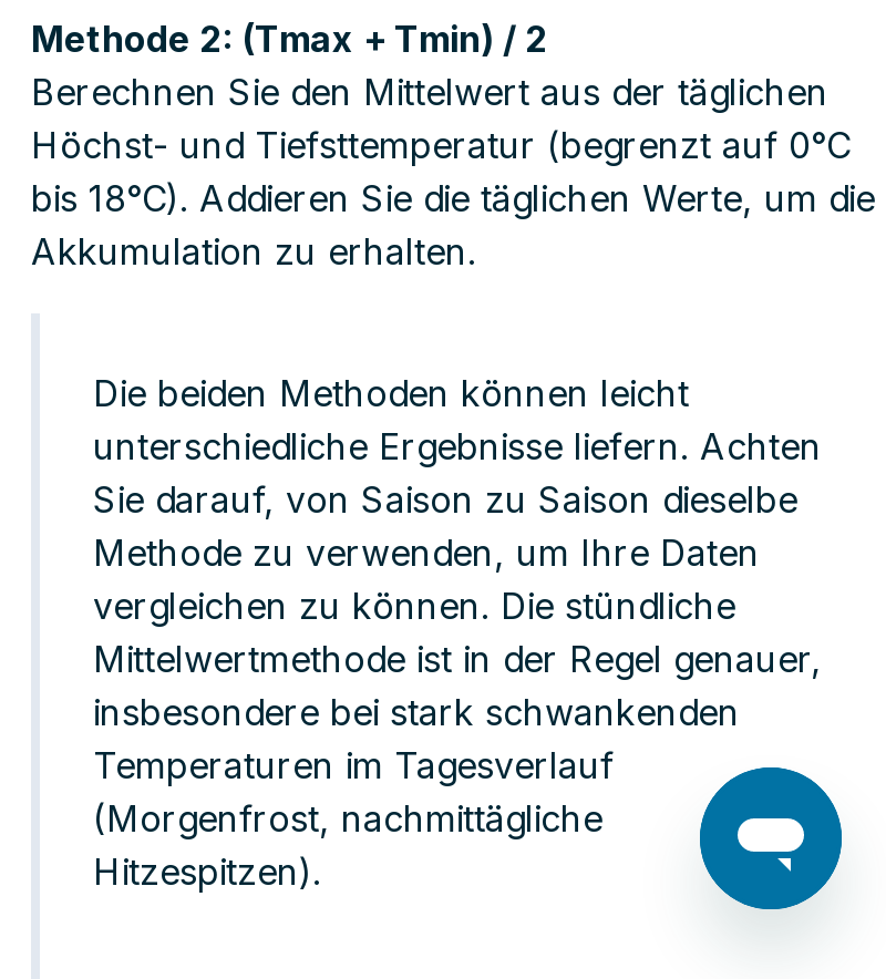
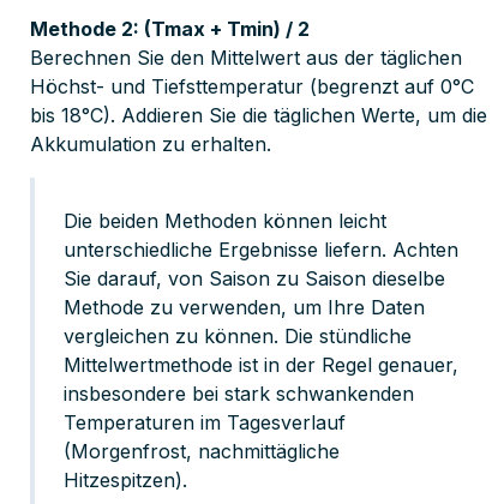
[696,765,846,936] [image] -> none

